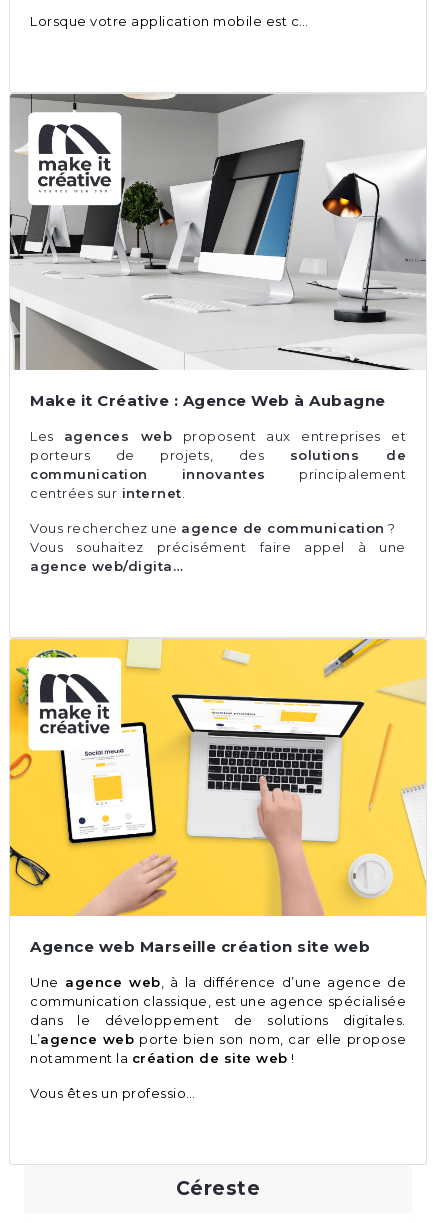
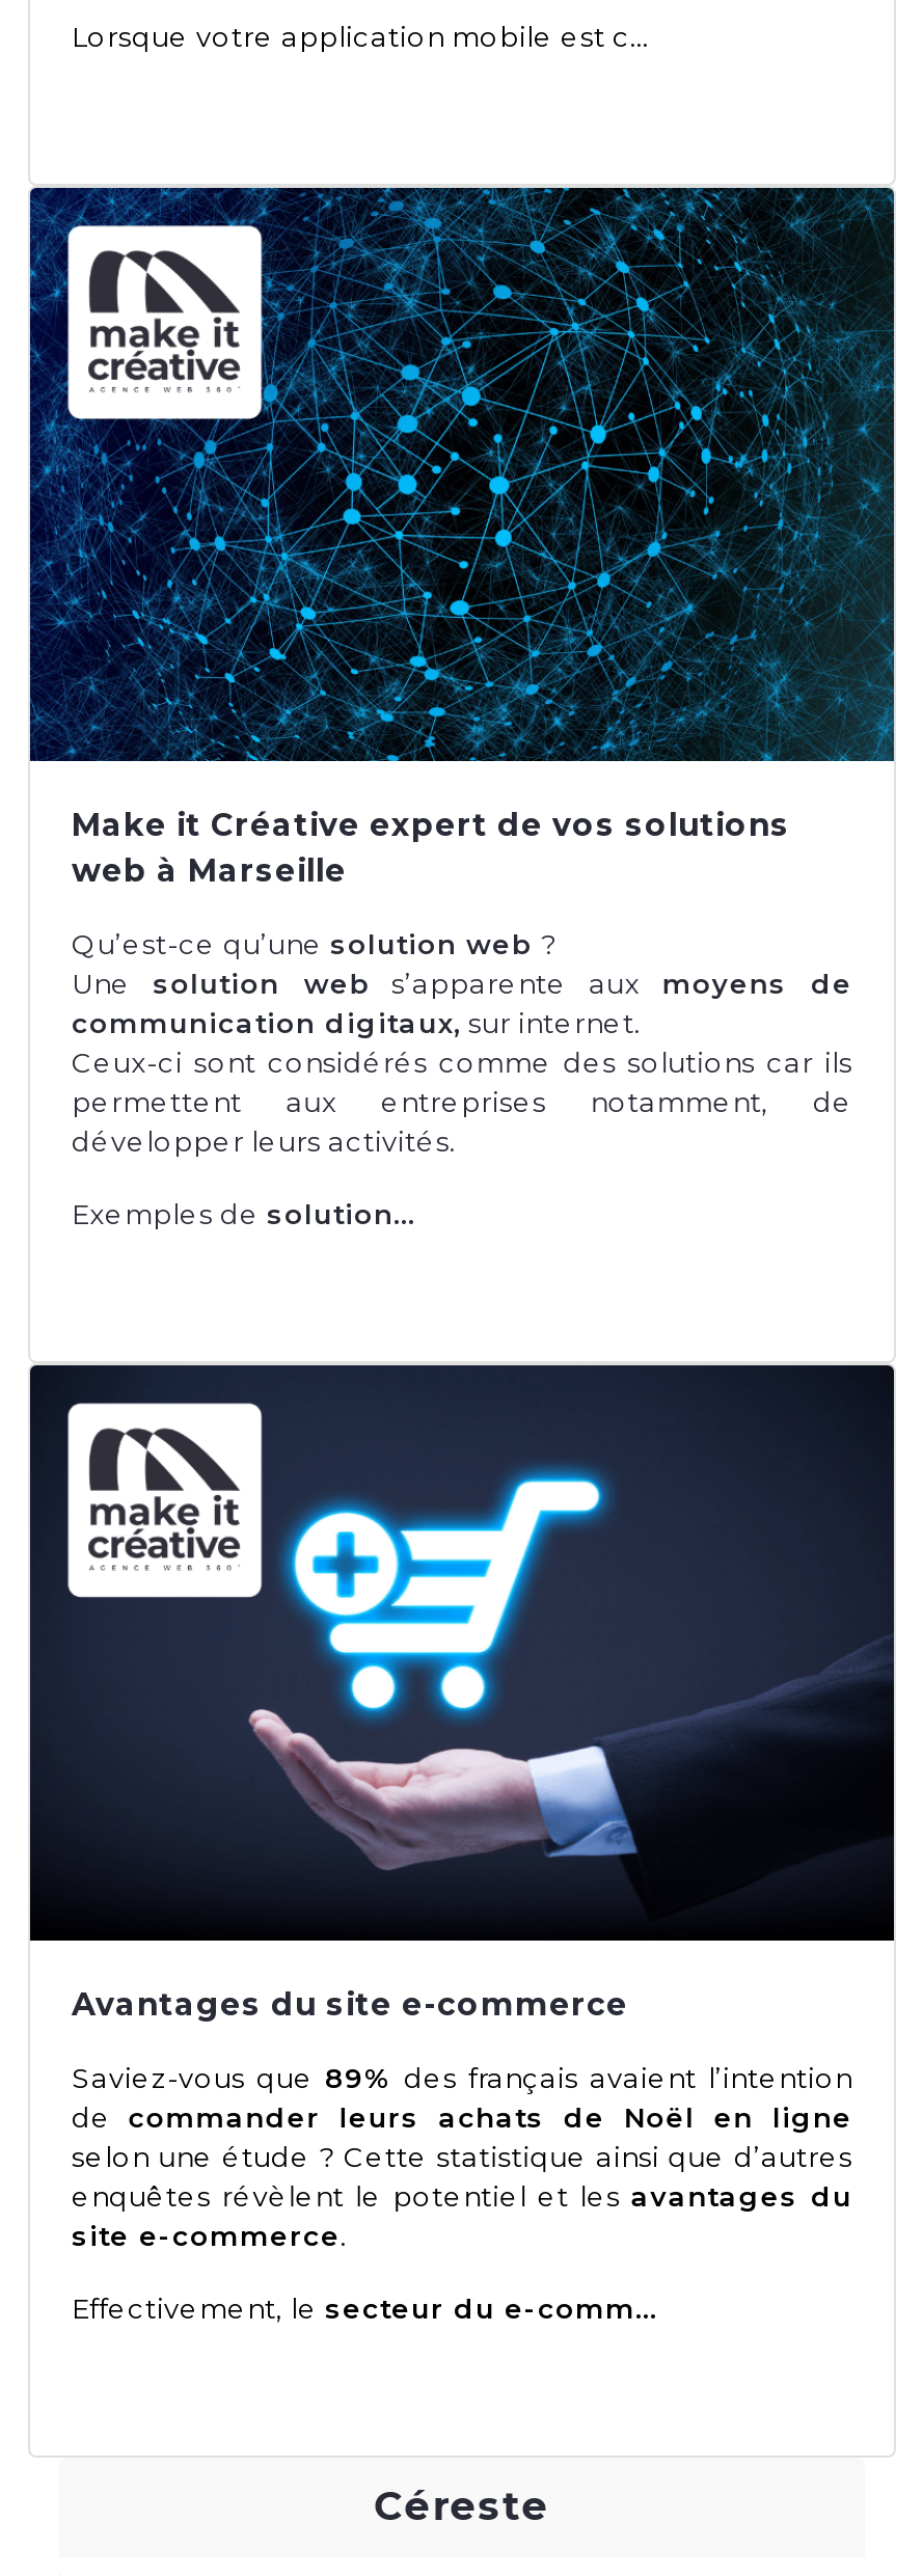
[9,93,427,410] [image] | Make it Créative : Agence Web à Aubagne -> [28,186,896,890] [image] | Make it Créative expert de vos solutions | web à Marseille
[30,428,406,501] Les agences web proposent aux entreprises et | porteurs de projets, des solutions de | communication innovantes principalement | centrées sur internet. -> [72,927,852,1158] Qu’est-ce qu’une solution web? | Une solution web s’apparente aux moyens de | communication digitaux, sur internet. | Ceux-ci sont considérés comme des solutions car ils | permettent aux entreprises notamment, de | développer leurs activités.
[30,520,406,574] Vous recherchez une agence de communication? | Vous souhaitez précisément faire appel à une | agence web/digita… -> [72,1197,415,1231] Exemples de solution…
[9,638,427,956] [image] | Agence web Marseille création site web -> [28,1363,896,2023] [image] | Avantages du site e-commerce
[30,974,406,1066] Une agence web, à la différence d’une agence de | communication classique, est une agence spécialisée | dans le développement de solutions digitales. | L’ agence web porte bien son nom, car elle propose | notamment la création de site web! -> [72,2061,852,2252] Saviez-vous que 89% des français avaient l’intention | de commander leurs achats de Noël en ligne | selon une étude ? Cette statistique ainsi que d’autres | enquêtes révèlent le potentiel et les avantages du | site e-commerce.
[30,1085,195,1101] Vous êtes un professio… -> [72,2291,657,2324] Effectivement, le secteur du e-comm…

